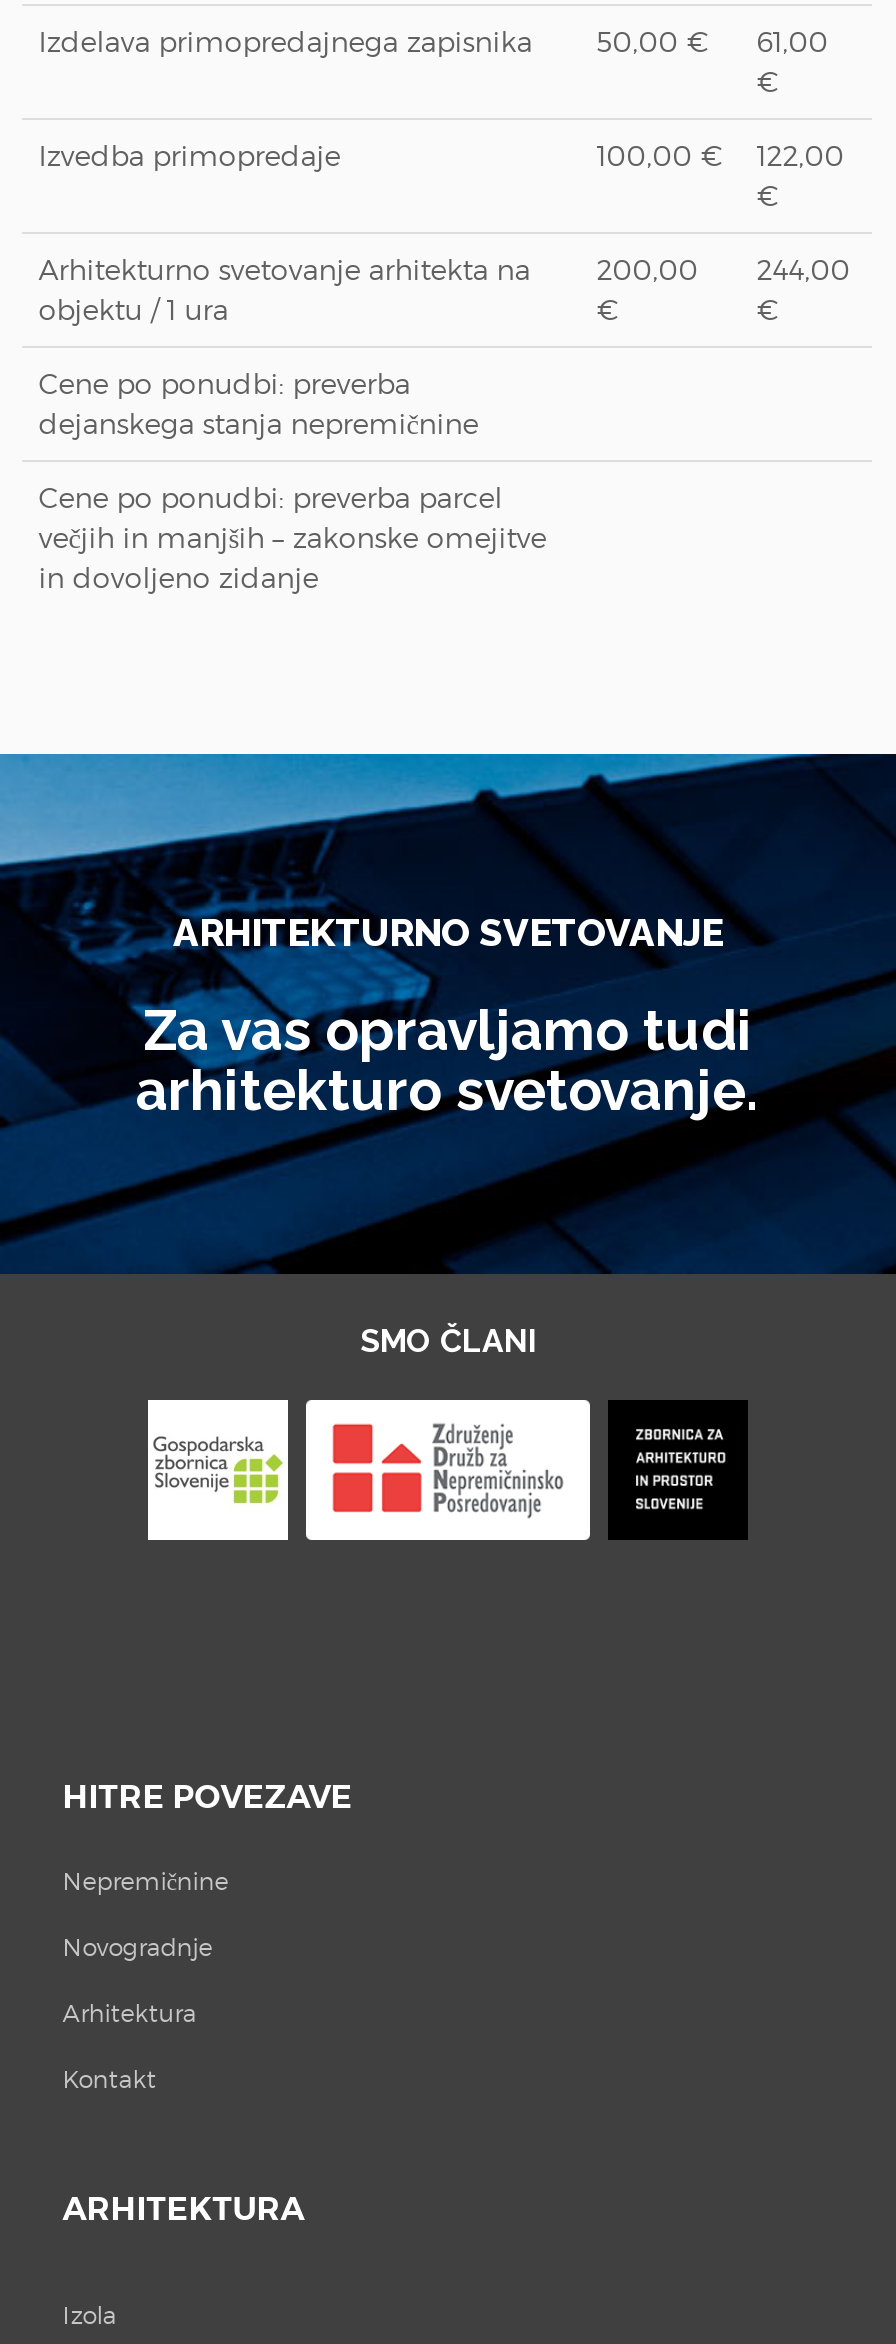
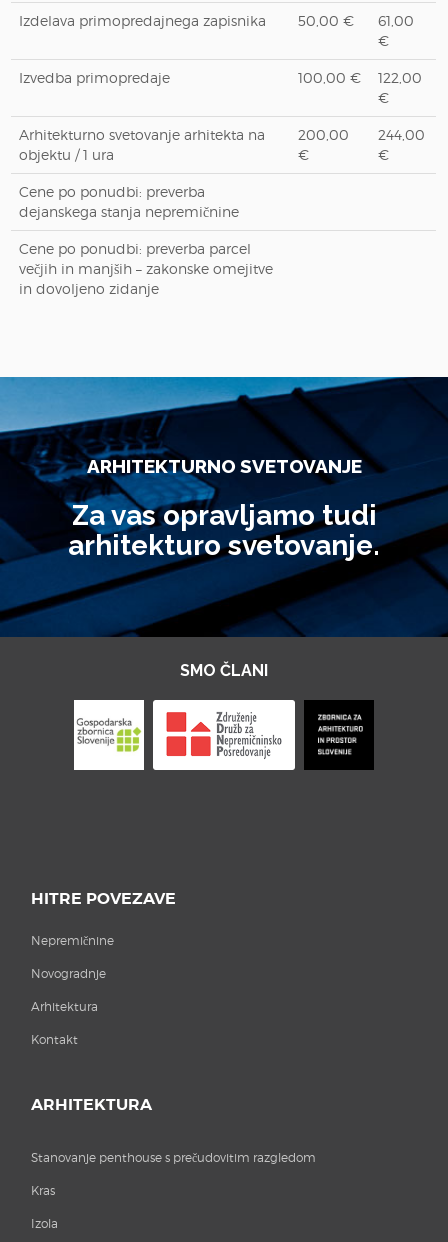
none -> [31,1150,316,1198] Stanovanje penthouse s prečudovitim razgledom | Kras

